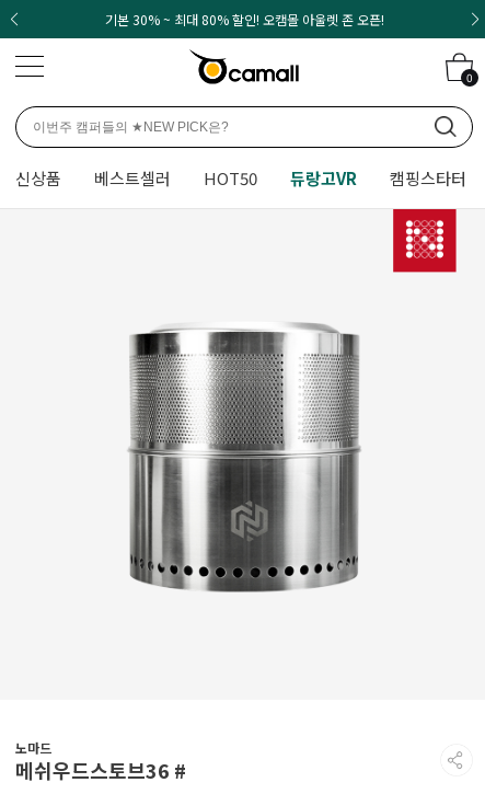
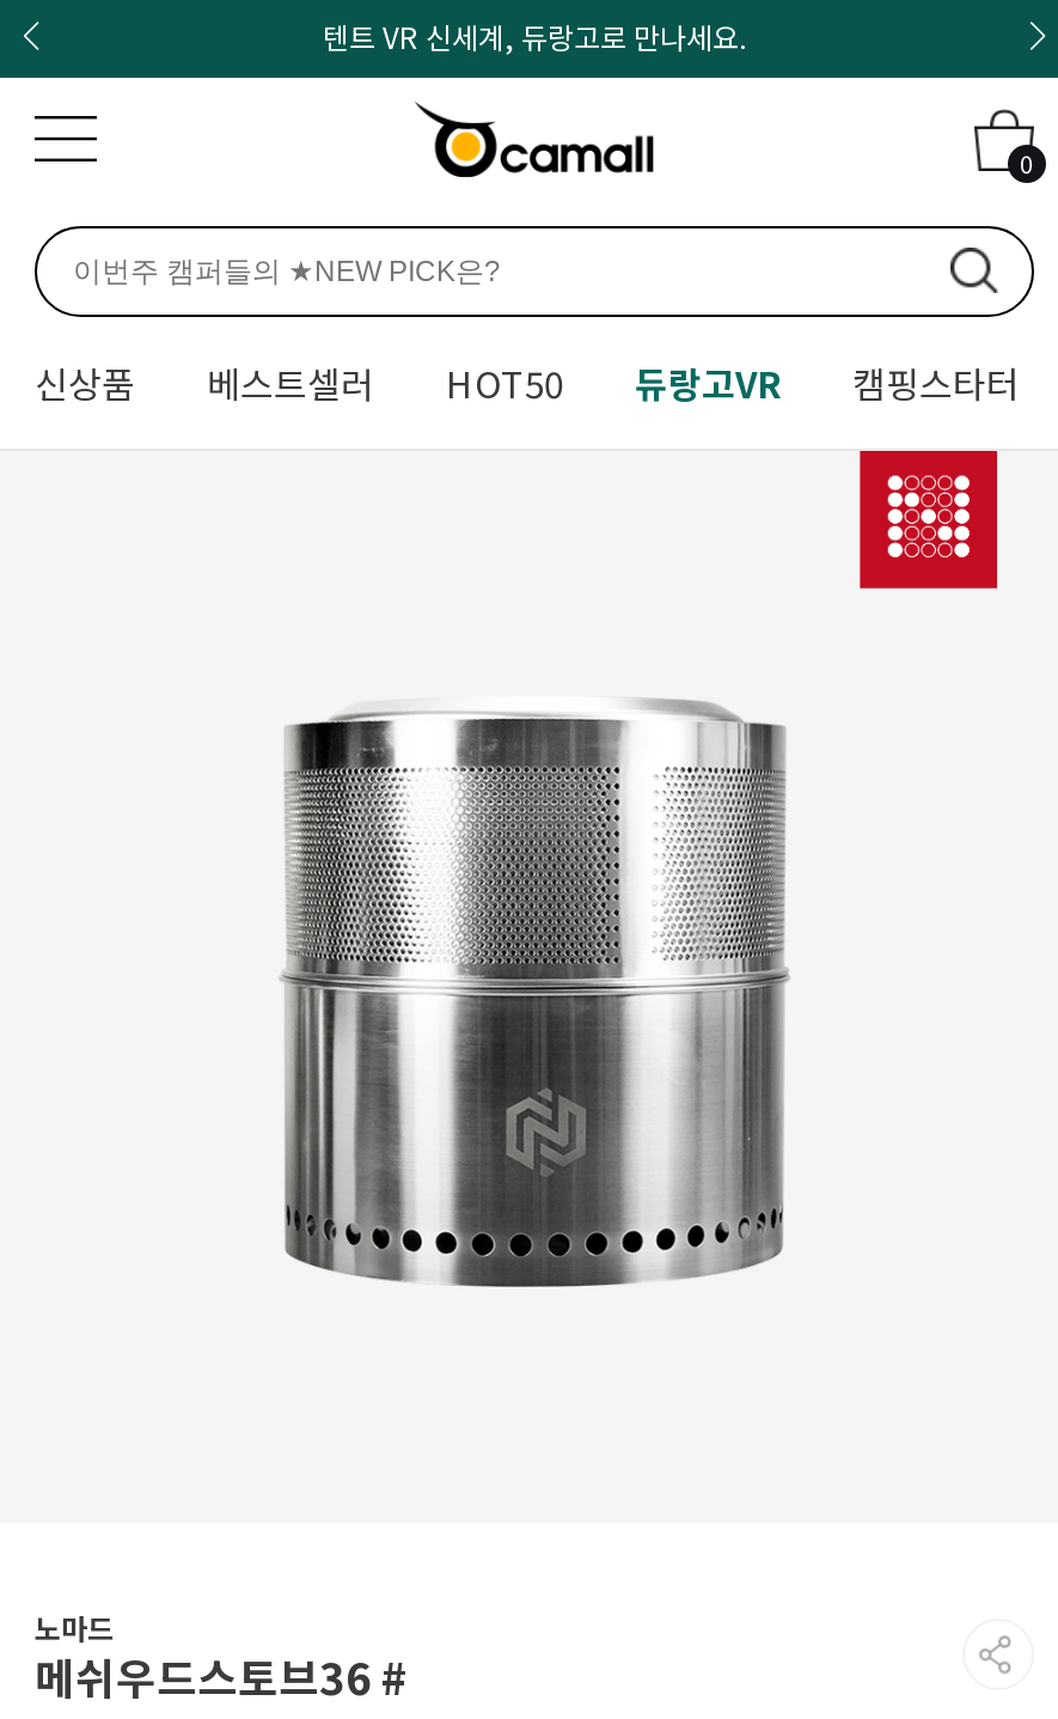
[105,10,384,28] 기본 30% ~ 최대 80% 할인! 오캠몰 아울렛 존 오픈! -> [323,16,746,56] 텐트 VR 신세계, 듀랑고로 만나세요.

